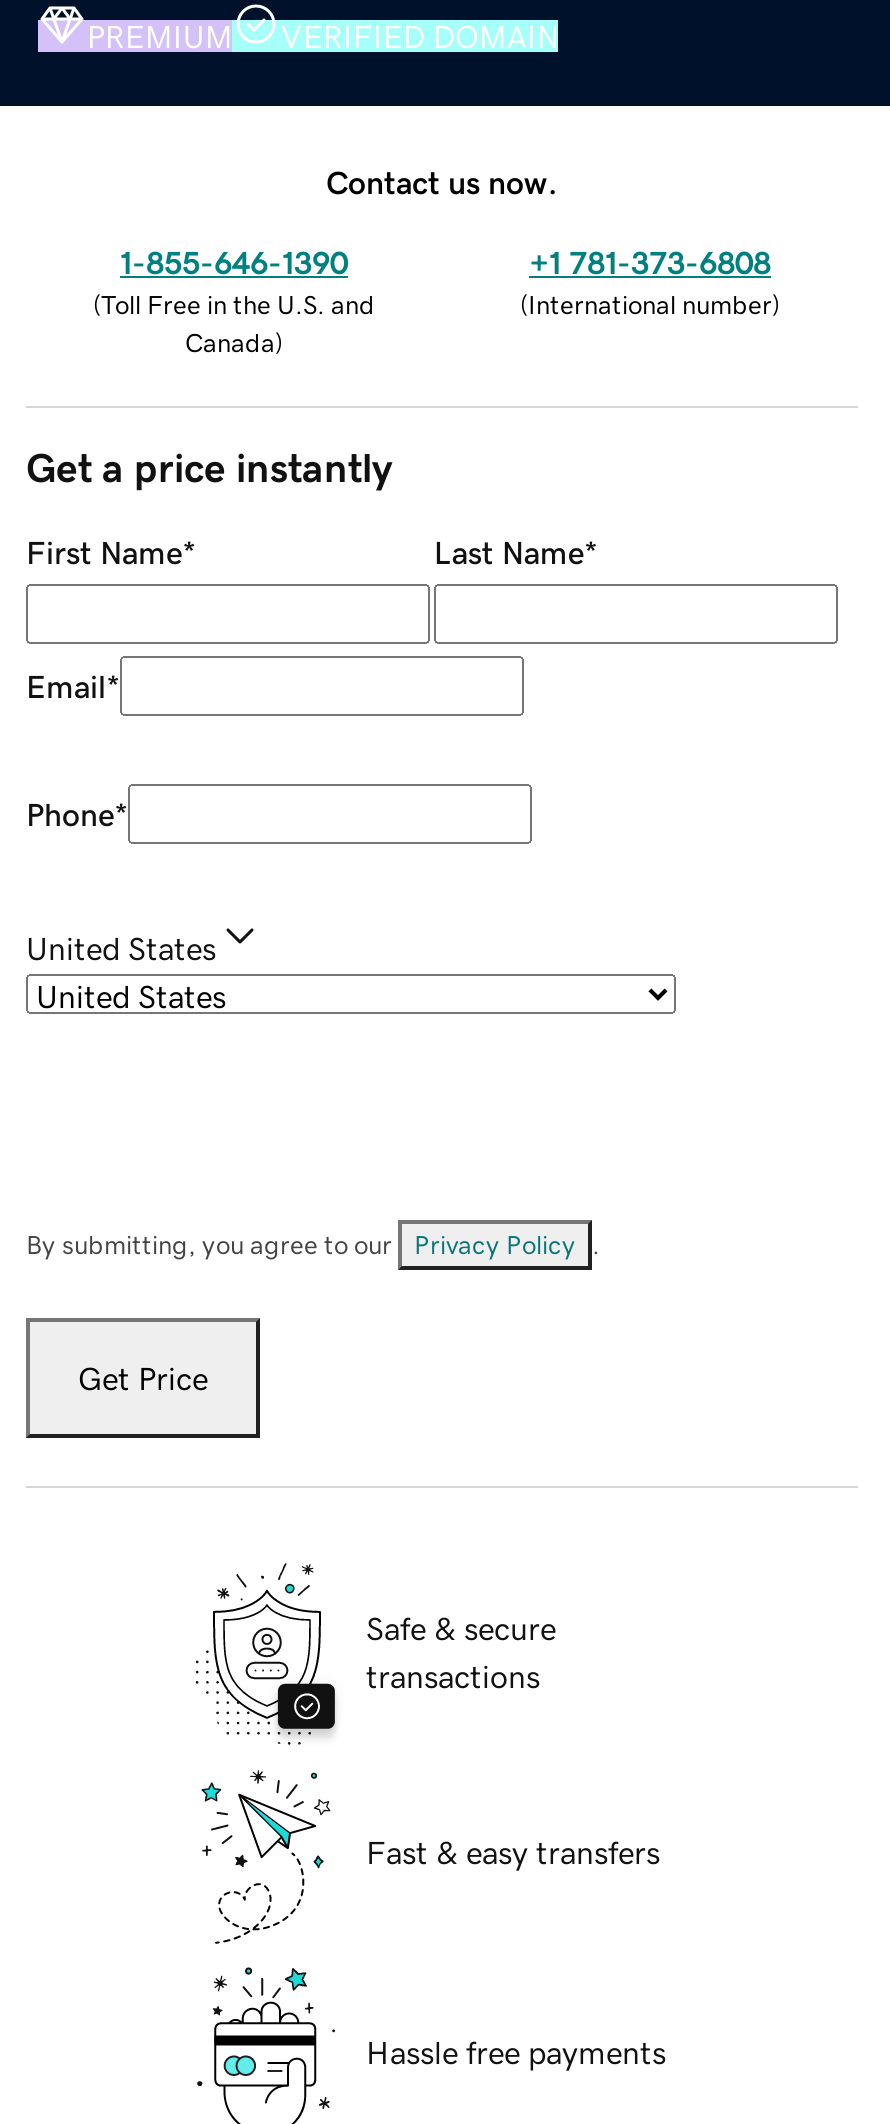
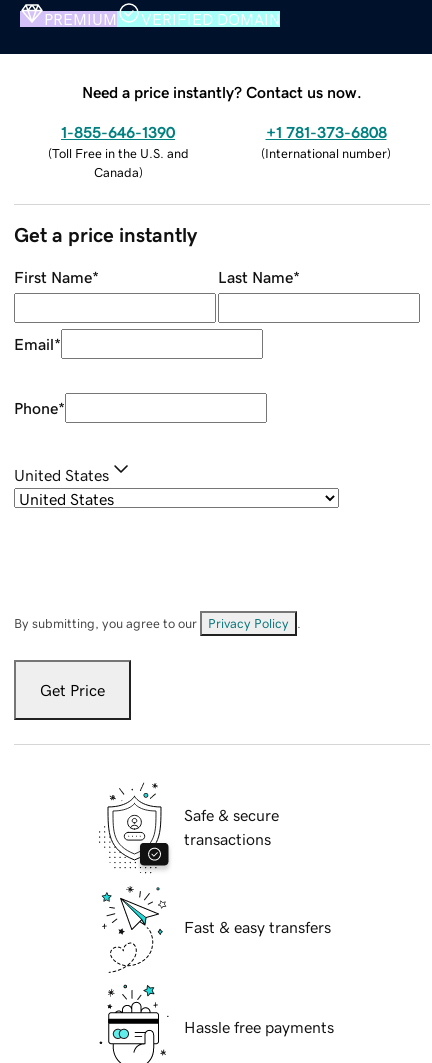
[326,165,558,197] Contact us now. -> [82,84,362,100] Need a price instantly? Contact us now.

